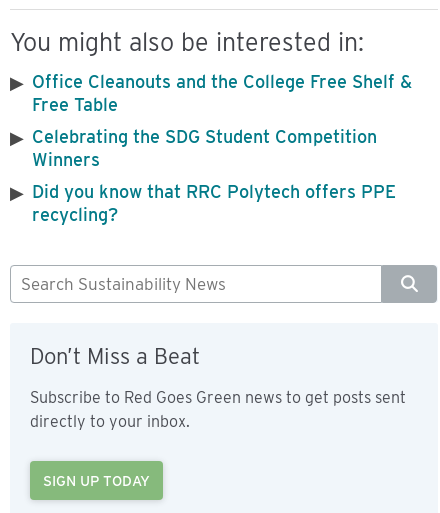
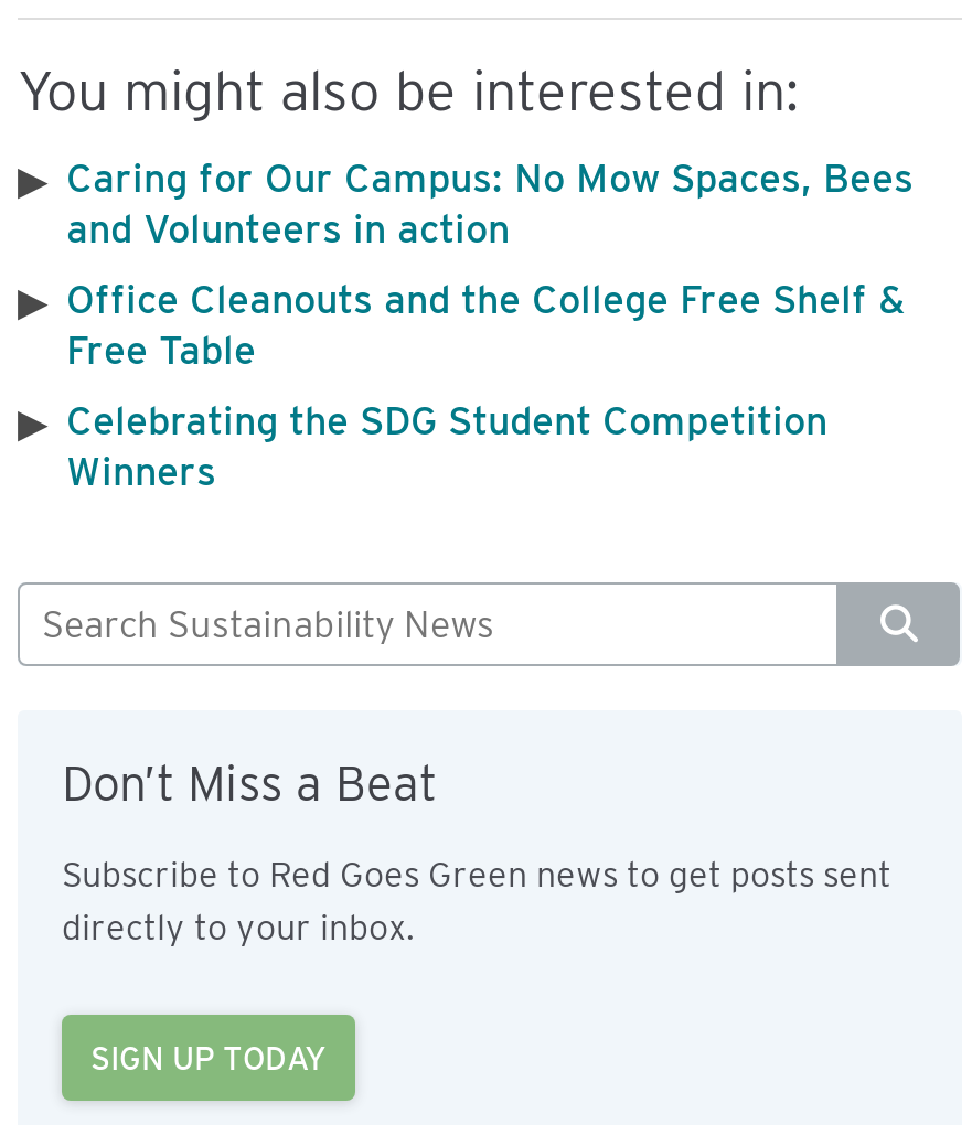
none -> [66,156,914,253] Caring for Our Campus: No Mow Spaces, Bees | and Volunteers in action
moved [32,71,412,170] -> [66,277,905,495]: Office Cleanouts and the College Free Shelf & | Free Table | Celebrating the SDG Student Competition | Winners
[32,181,396,225] Did you know that RRC Polytech offers PPE | recycling? -> none

